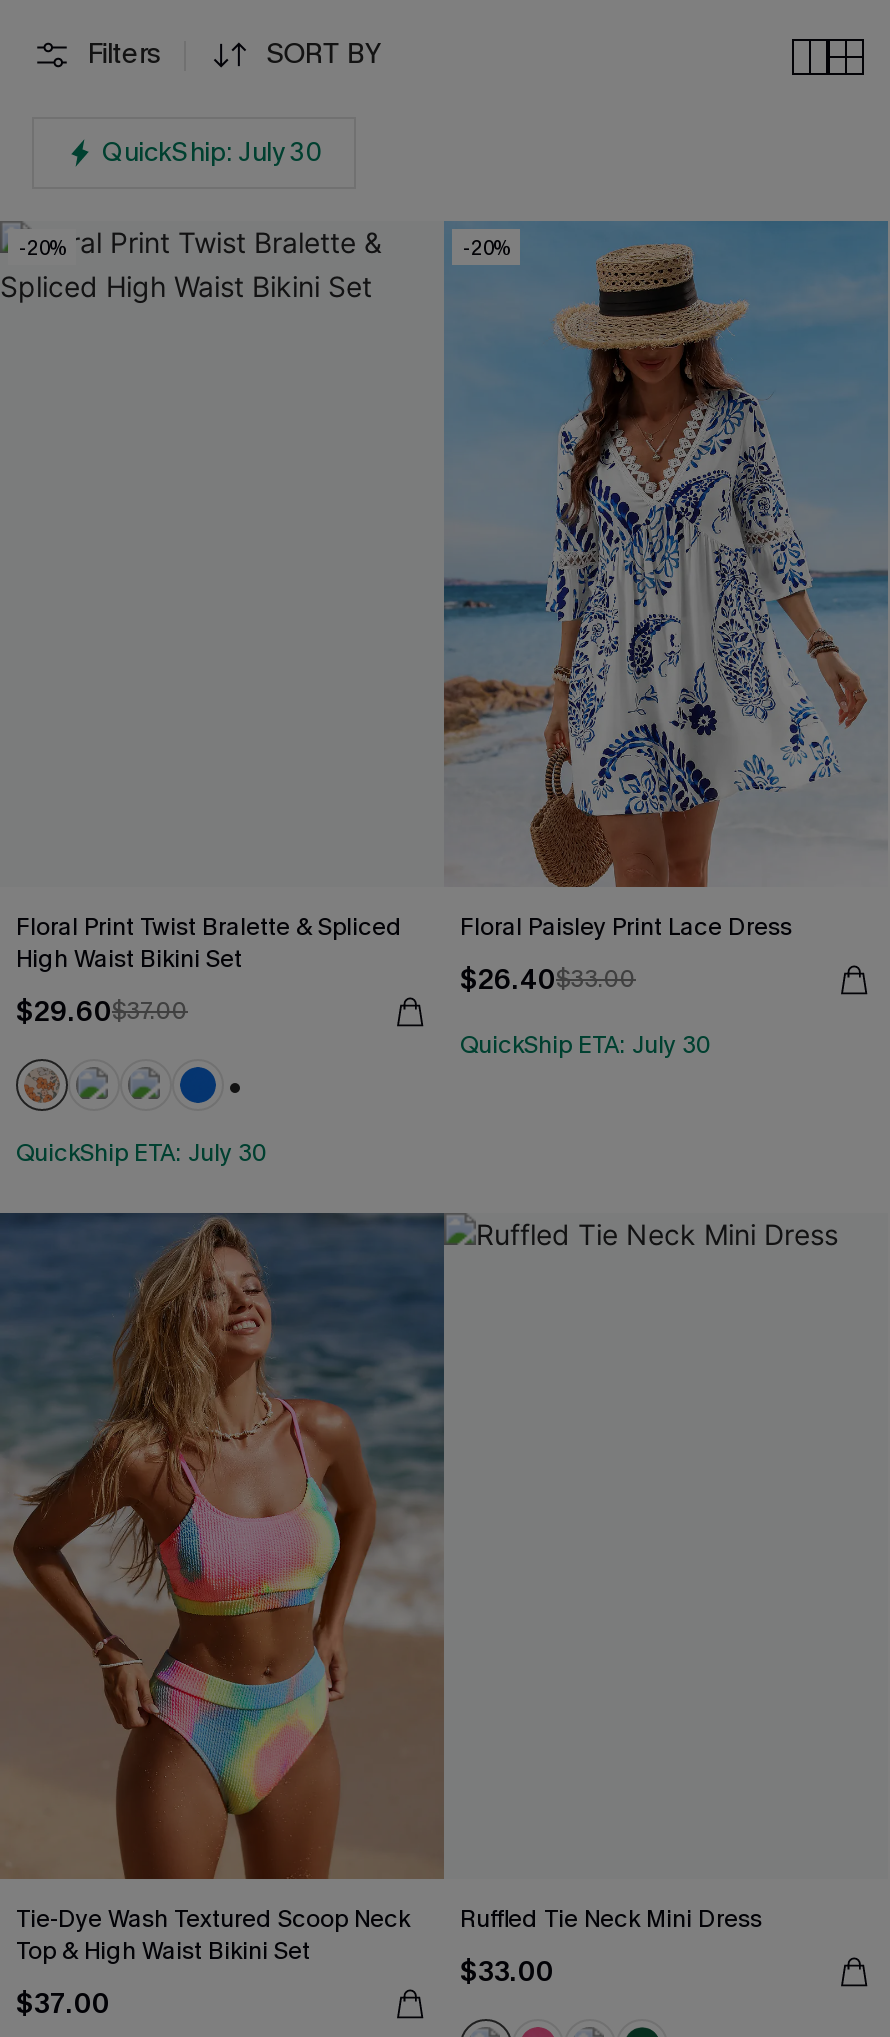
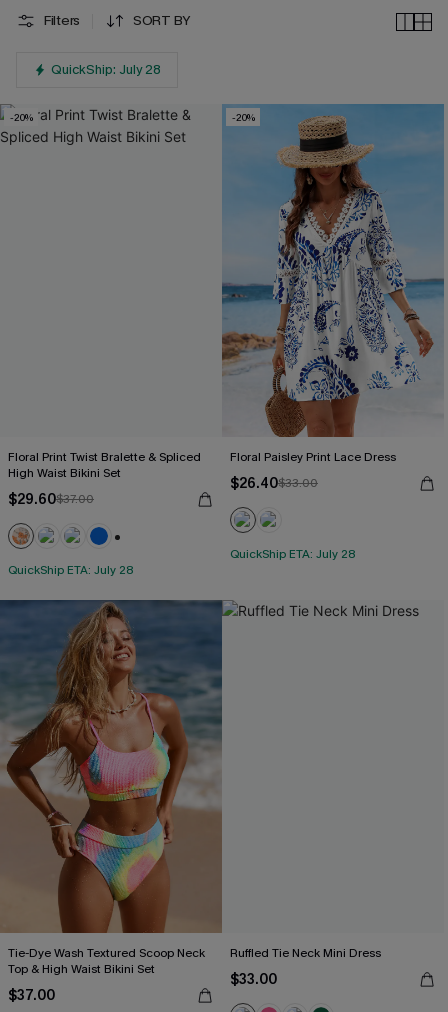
[102,135,322,169] QuickShip: July 30 -> [51,61,161,78] QuickShip: July 28
[460,1029,712,1061] QuickShip ETA: July 30 -> [230,546,356,562] QuickShip ETA: July 28
[16,1137,268,1169] QuickShip ETA: July 30 -> [8,562,134,578] QuickShip ETA: July 28

